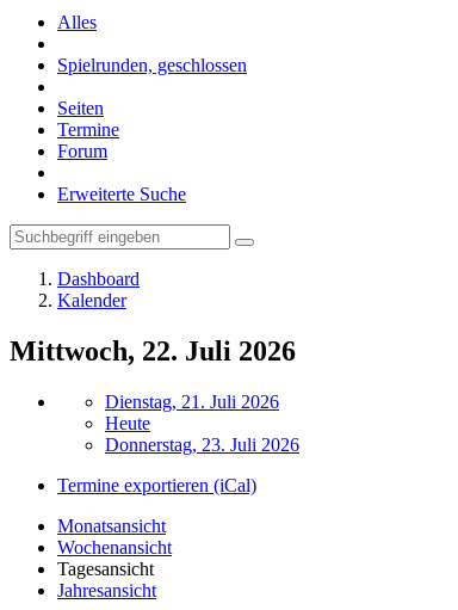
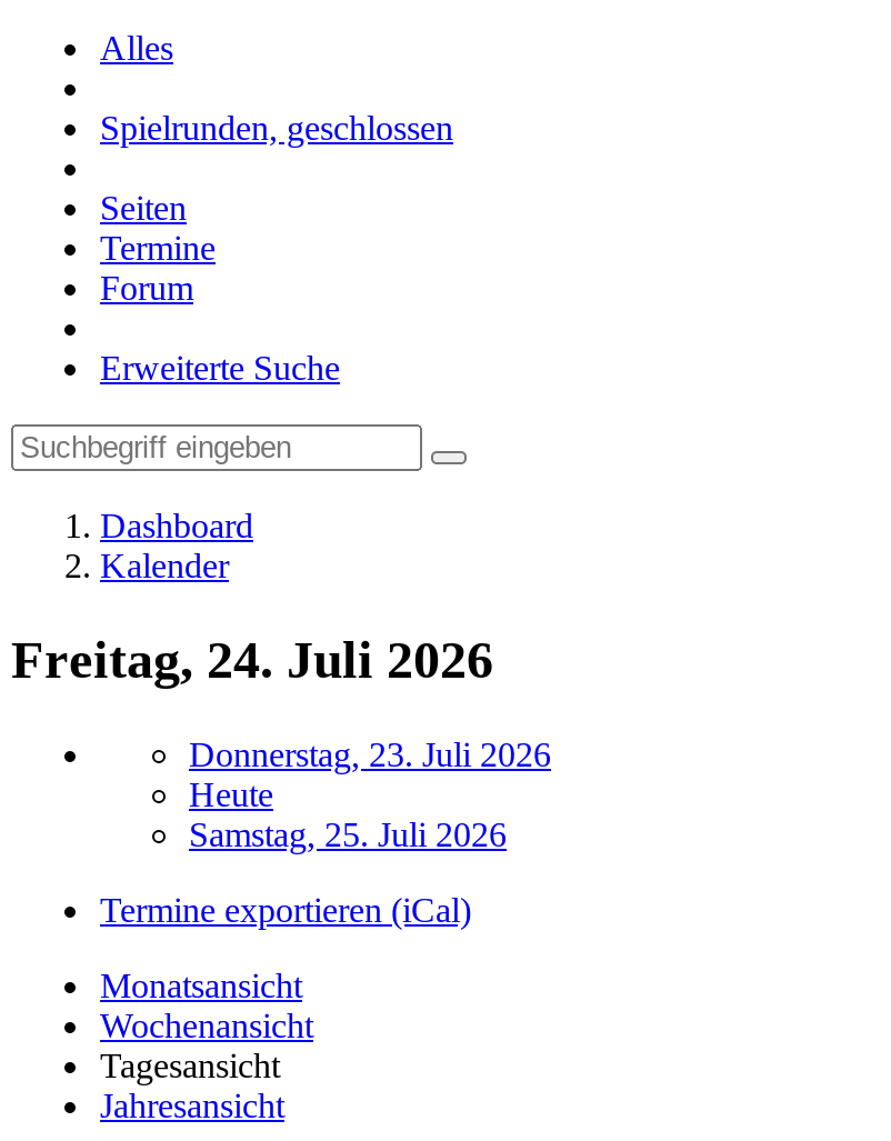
[10,335,296,366] Mittwoch, 22. Juli 2026 -> [11,631,493,689] Freitag, 24. Juli 2026
[105,391,279,412] Dienstag, 21. Juli 2026 -> none
moved [105,434,299,455] -> [189,735,551,773]: Donnerstag, 23. Juli 2026
none -> [189,815,507,853] Samstag, 25. Juli 2026

